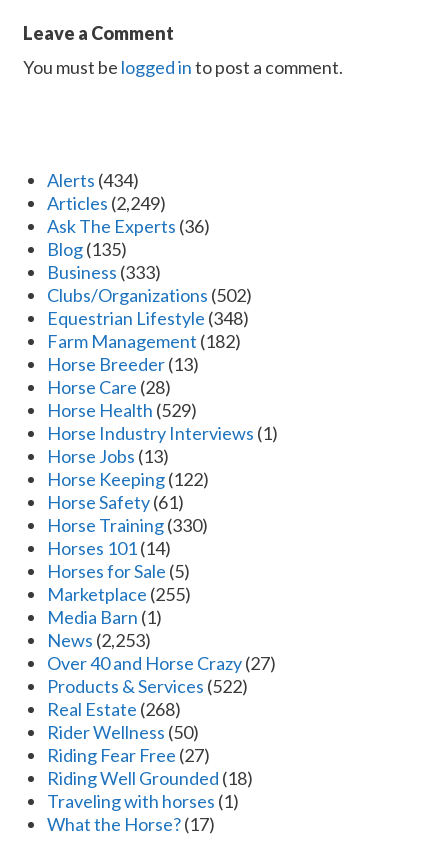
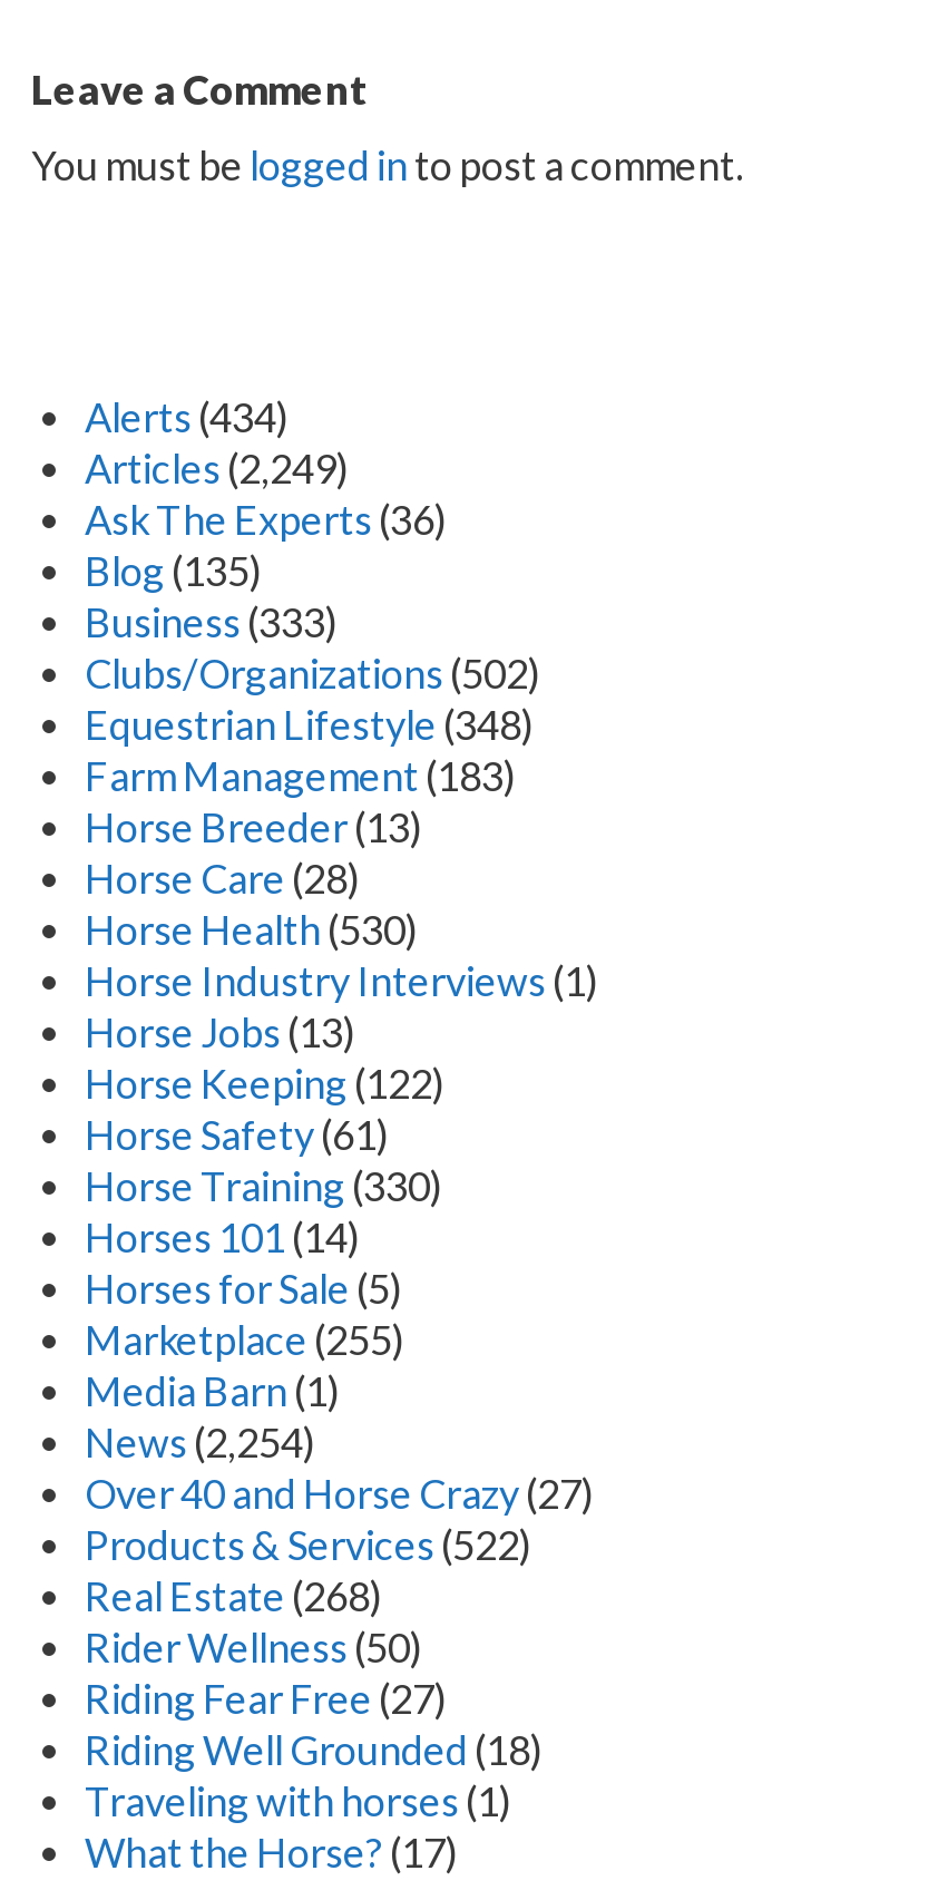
[47,330,241,352] Farm Management (182) -> [85,750,517,799] Farm Management (183)
[47,399,197,421] Horse Health (529) -> [85,904,419,953] Horse Health (530)
[47,629,151,651] News (2,253) -> [85,1417,316,1466] News (2,254)

